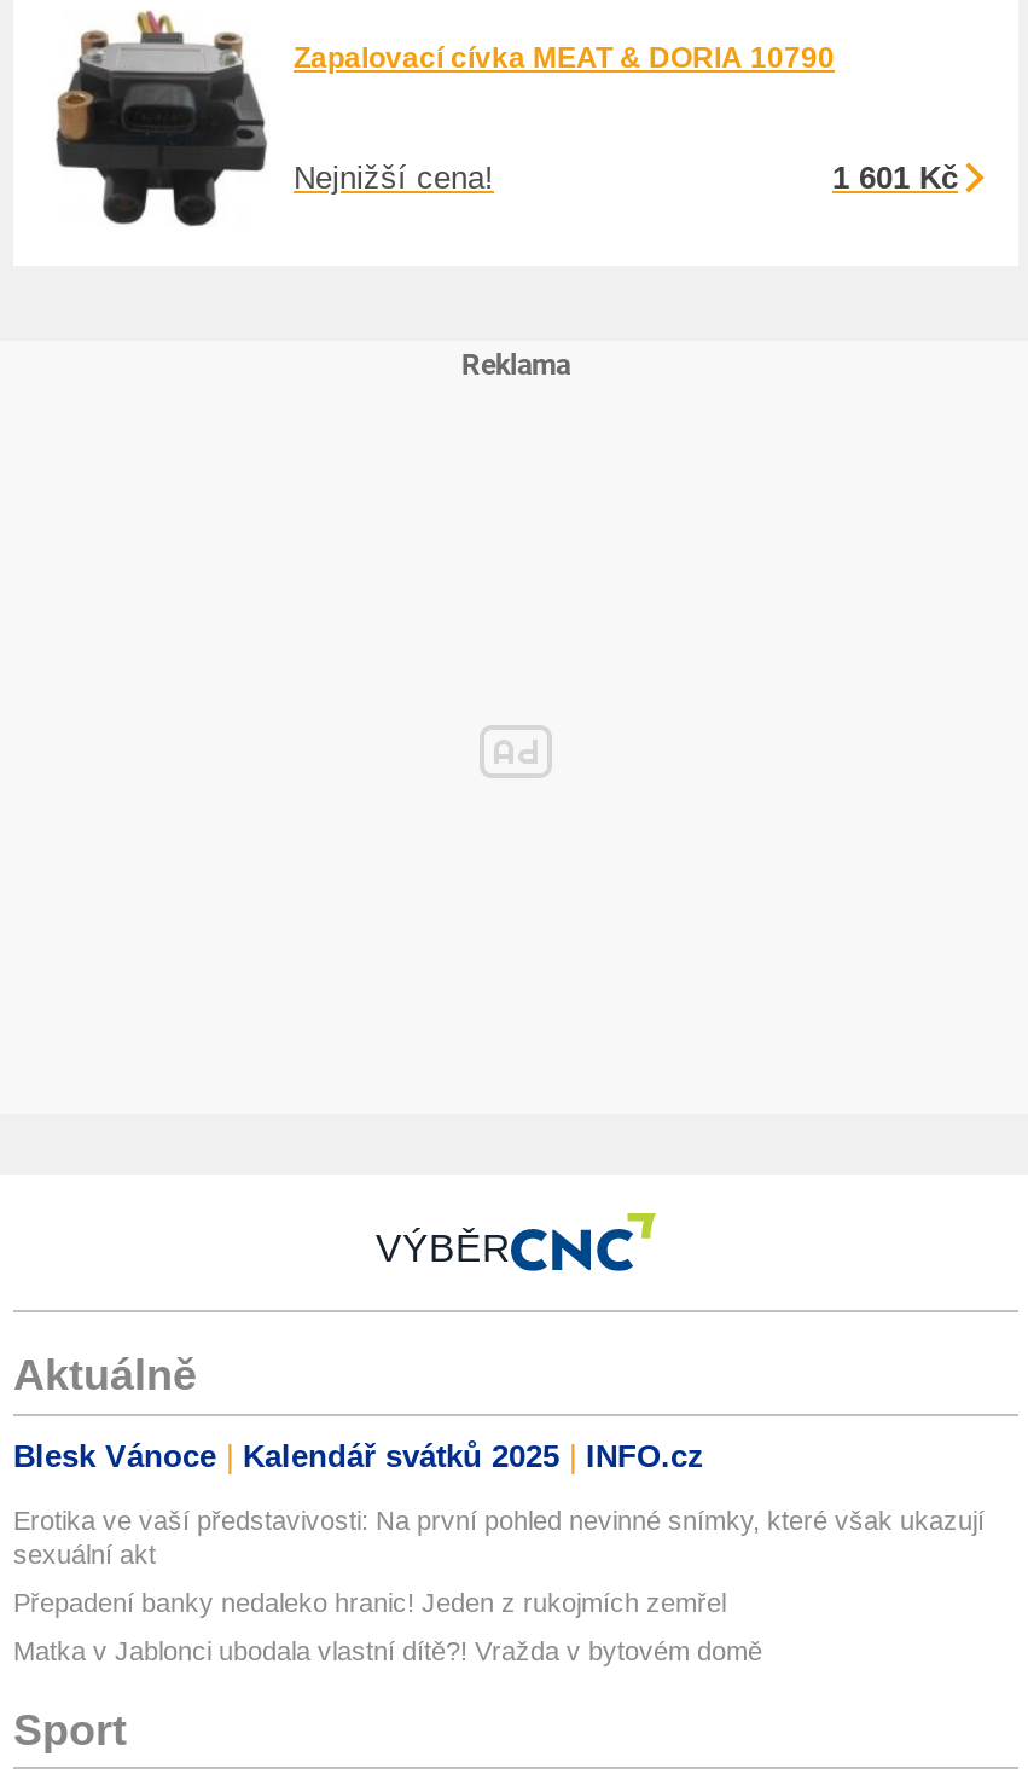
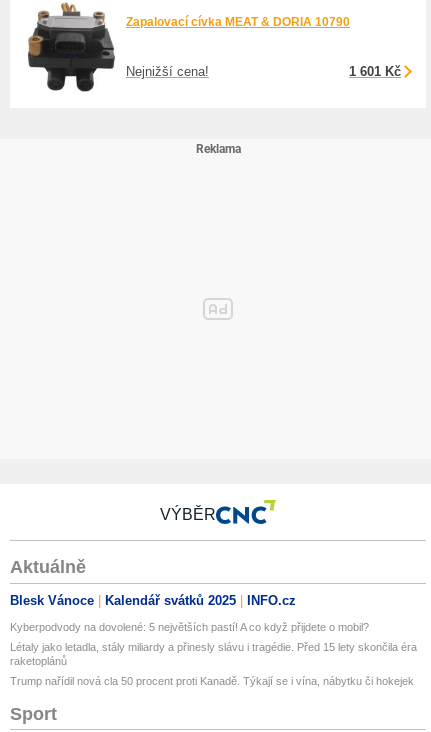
[13,1506,985,1569] Erotika ve vaší představivosti: Na první pohled nevinné snímky, které však ukazují | sexuální akt -> [10,621,369,633] Kyberpodvody na dovolené: 5 největších pastí! A co když přijdete o mobil?
[13,1588,726,1617] Přepadení banky nedaleko hranic! Jeden z rukojmích zemřel -> [10,641,417,667] Létaly jako letadla, stály miliardy a přinesly slávu i tragédie. Před 15 lety skončila éra | raketoplánů
[13,1636,762,1665] Matka v Jablonci ubodala vlastní dítě?! Vražda v bytovém domě -> [10,675,414,687] Trump nařídil nová cla 50 procent proti Kanadě. Týkají se i vína, nábytku či hokejek

